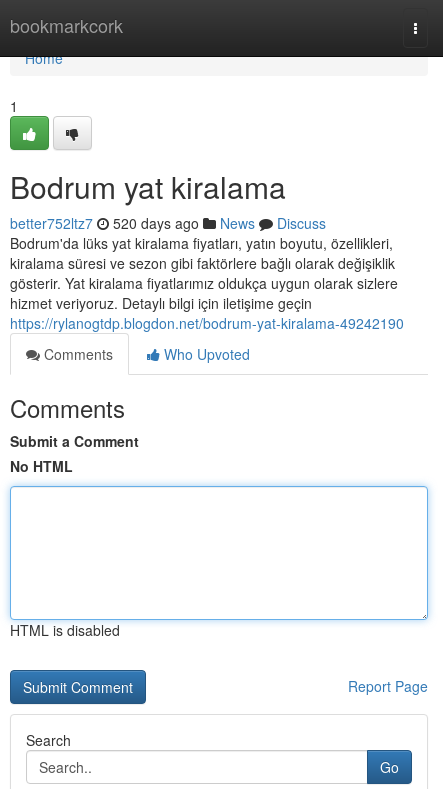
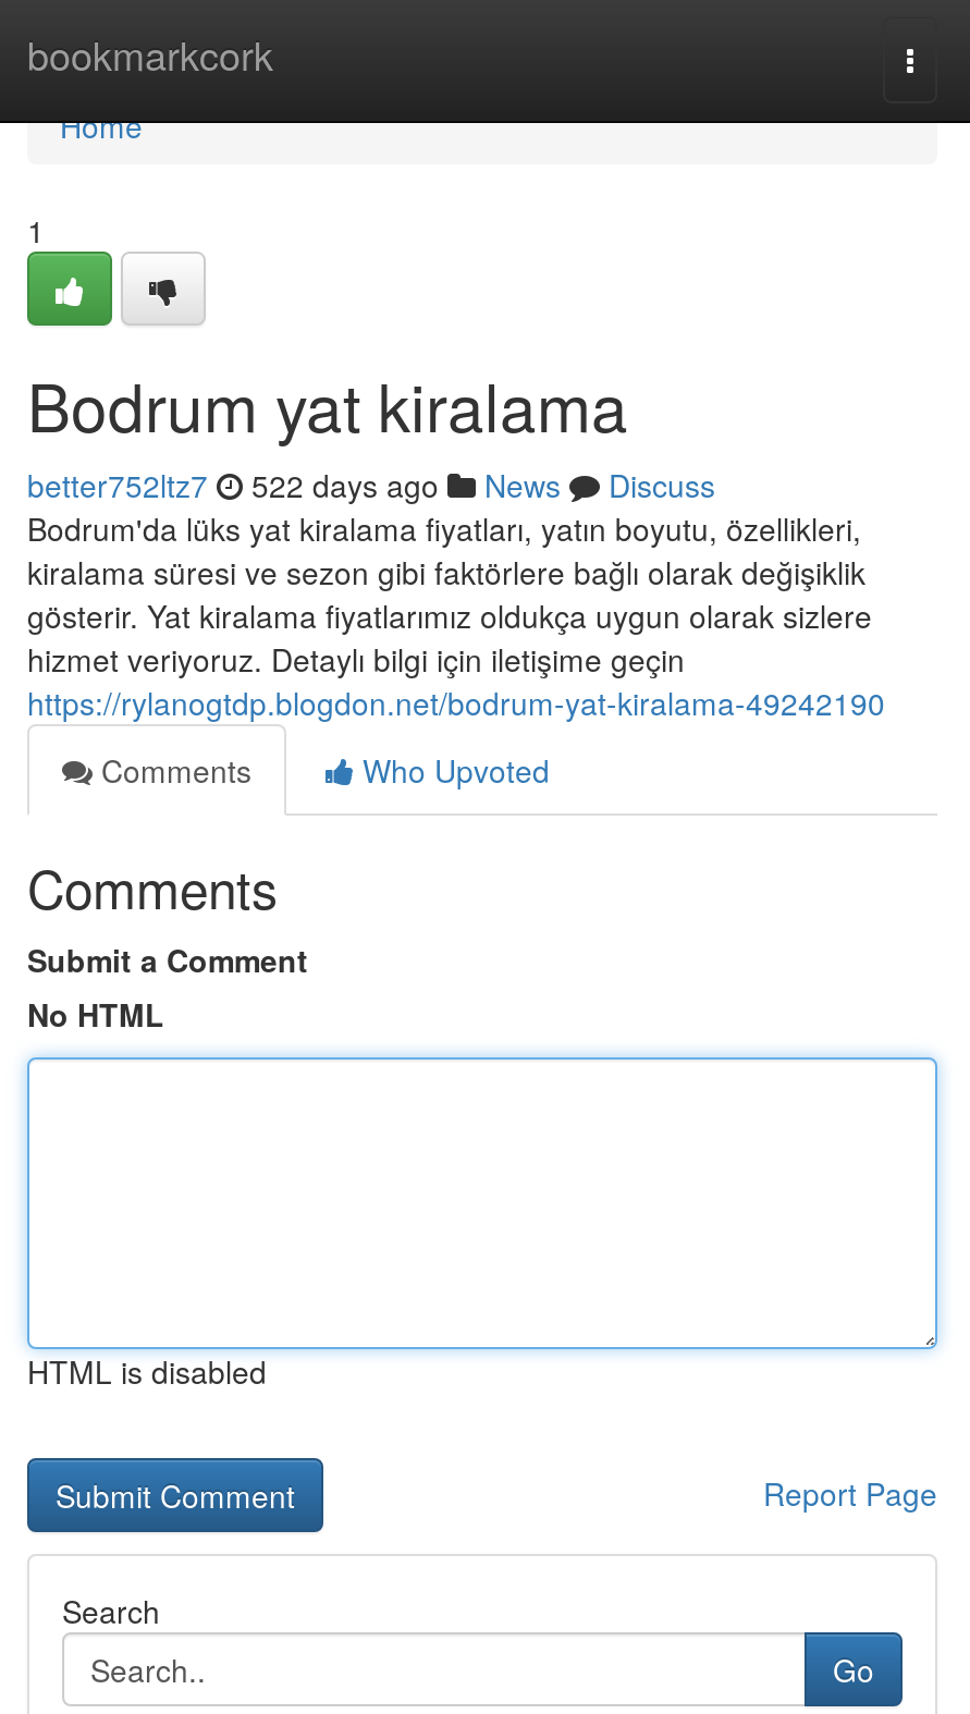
[10,213,326,233] better752ltz7 520 days ago News Discuss -> [27,463,715,506] better752ltz7 522 days ago News Discuss

